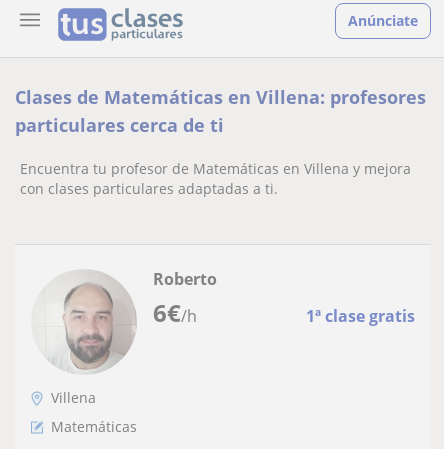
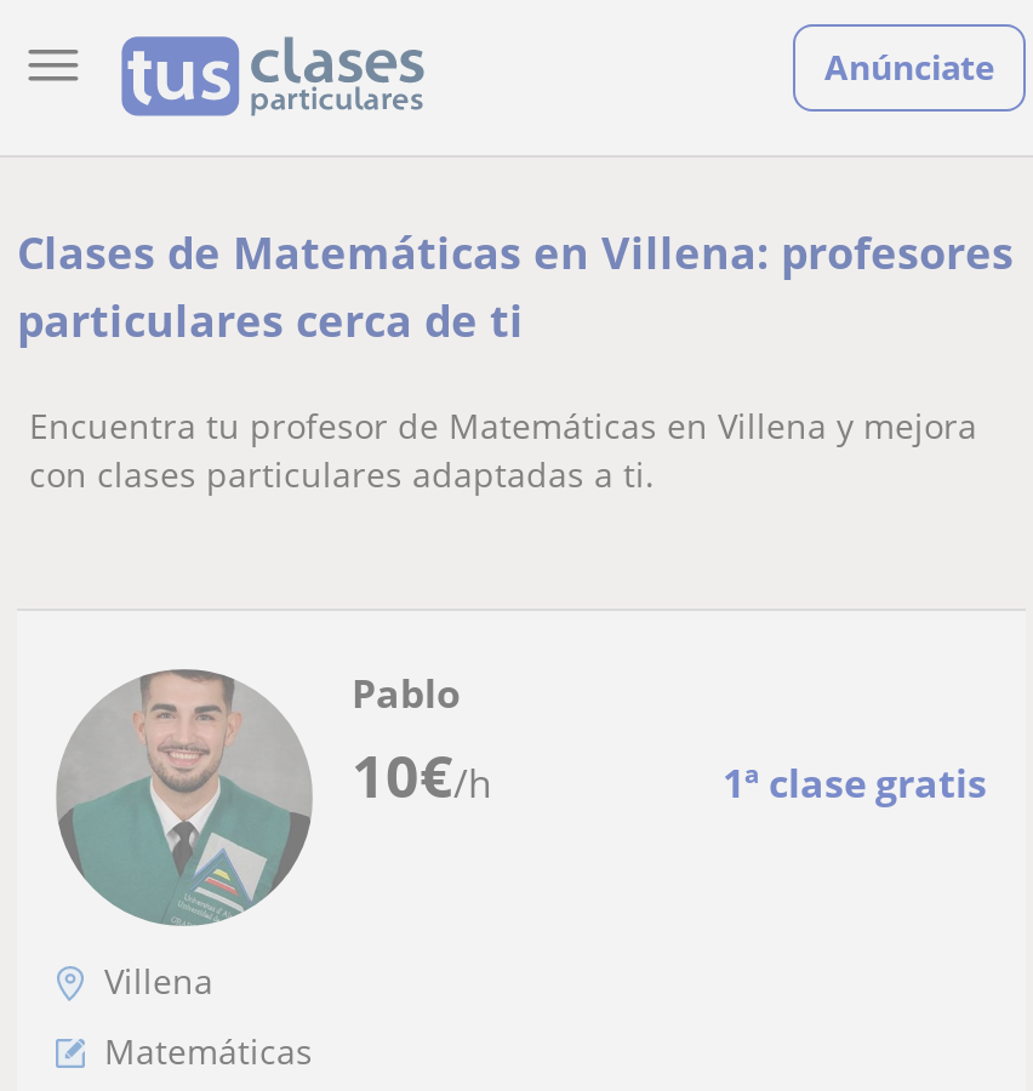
[31,269,197,375] [image] | 6€/h -> [56,667,492,929] [image] | 10€/h
[153,268,217,290] Roberto -> [352,667,461,720] Pablo

